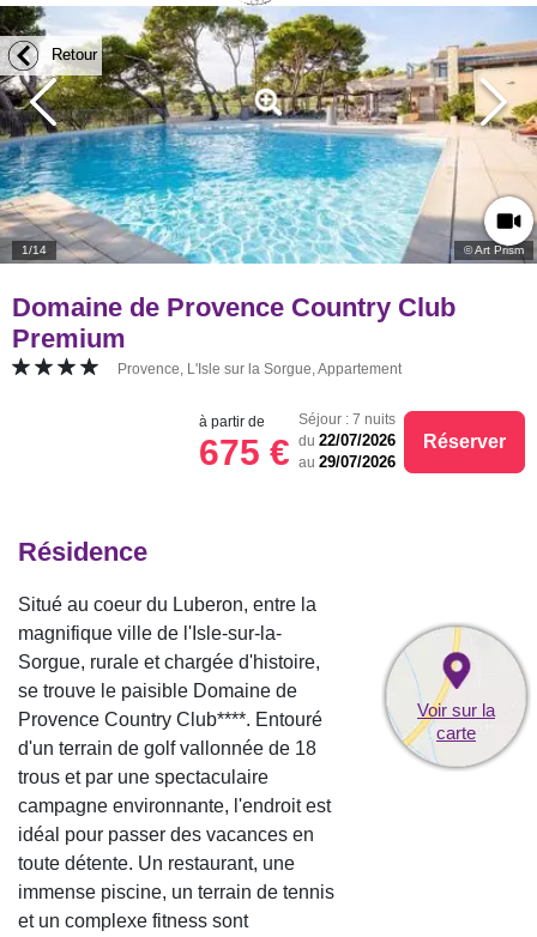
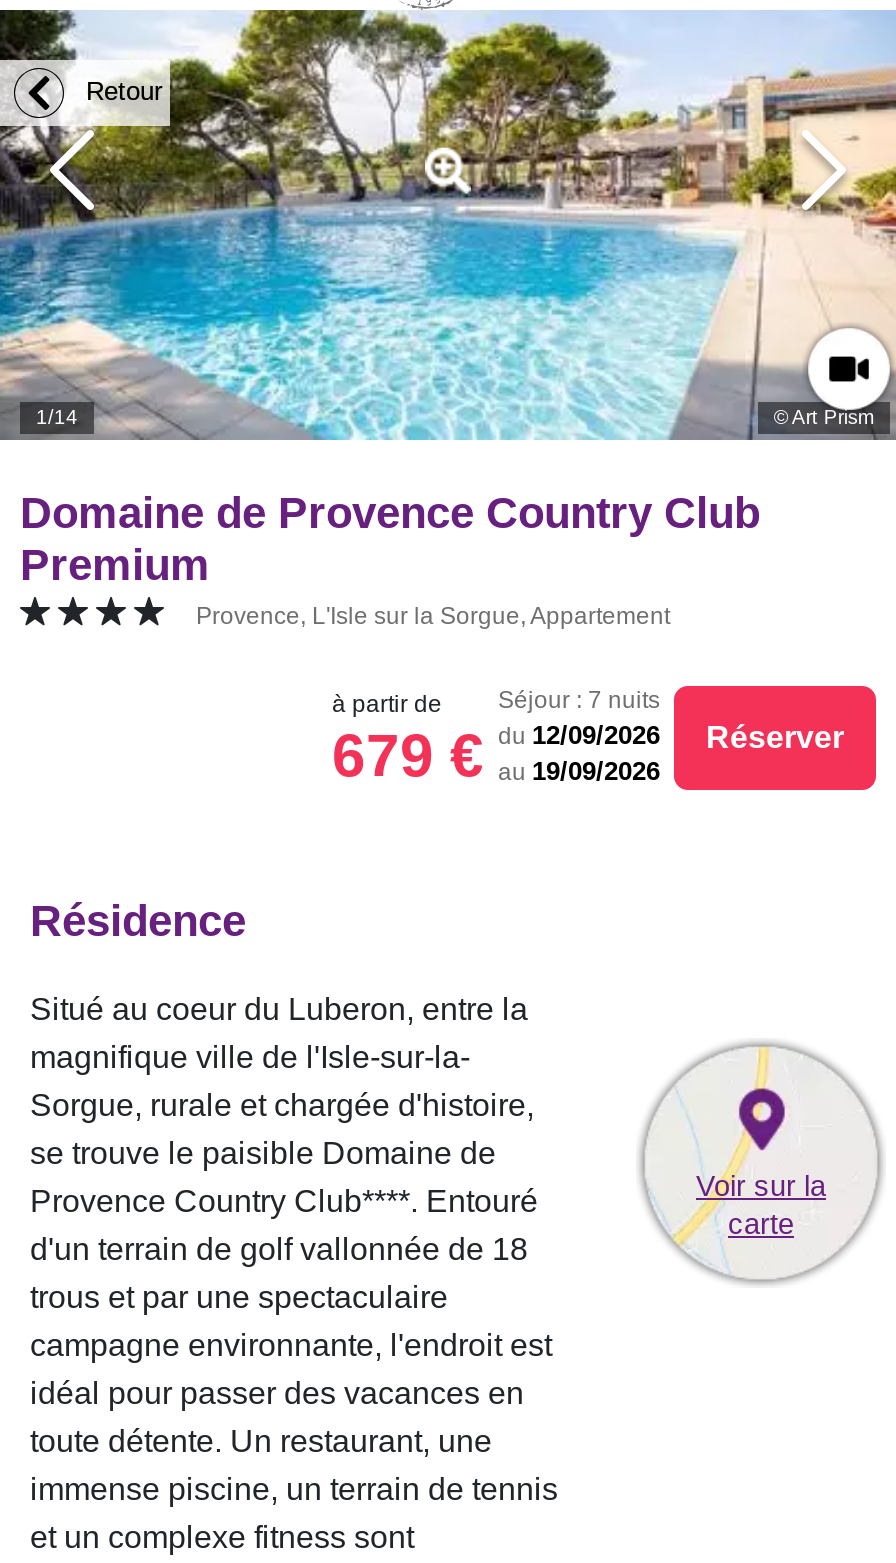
[199,433,290,472] 675 € -> [332,722,484,788] 679 €
[298,431,396,449] du 22/07/2026 -> [498,720,660,750] du 12/09/2026
[298,453,396,471] au 29/07/2026 -> [498,756,660,786] au 19/09/2026

